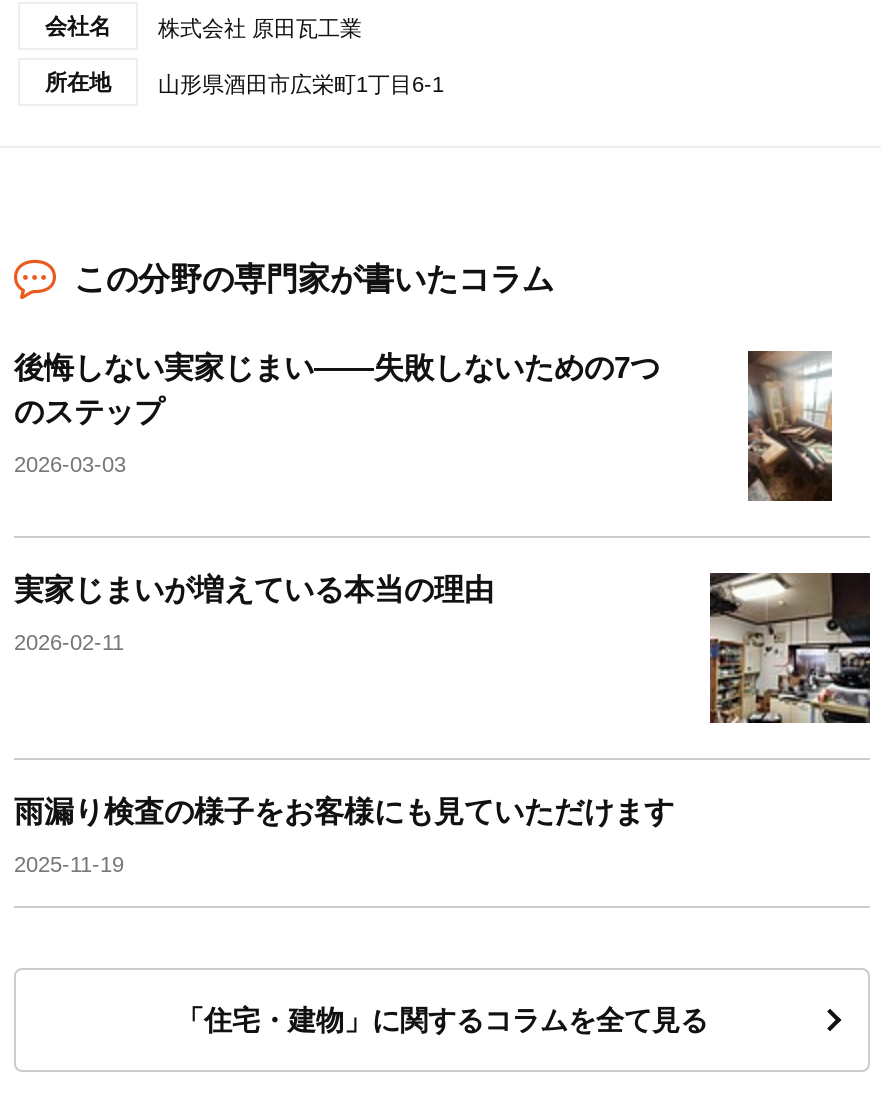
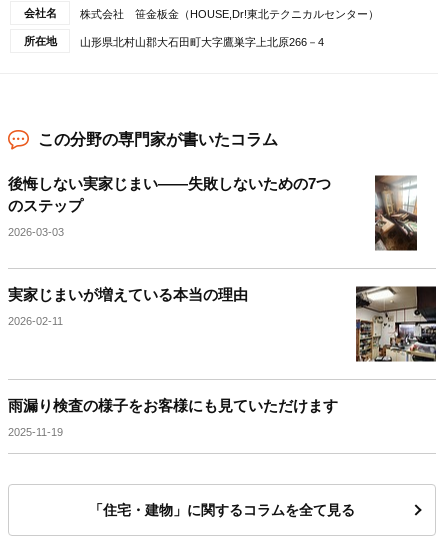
[158,16,362,40] 株式会社 原田瓦工業 -> [80,8,379,20] 株式会社 笹金板金（HOUSE,Dr!東北テクニカルセンター）
[158,72,444,96] 山形県酒田市広栄町1丁目6-1 -> [80,36,324,48] 山形県北村山郡大石田町大字鷹巣字上北原266－4

